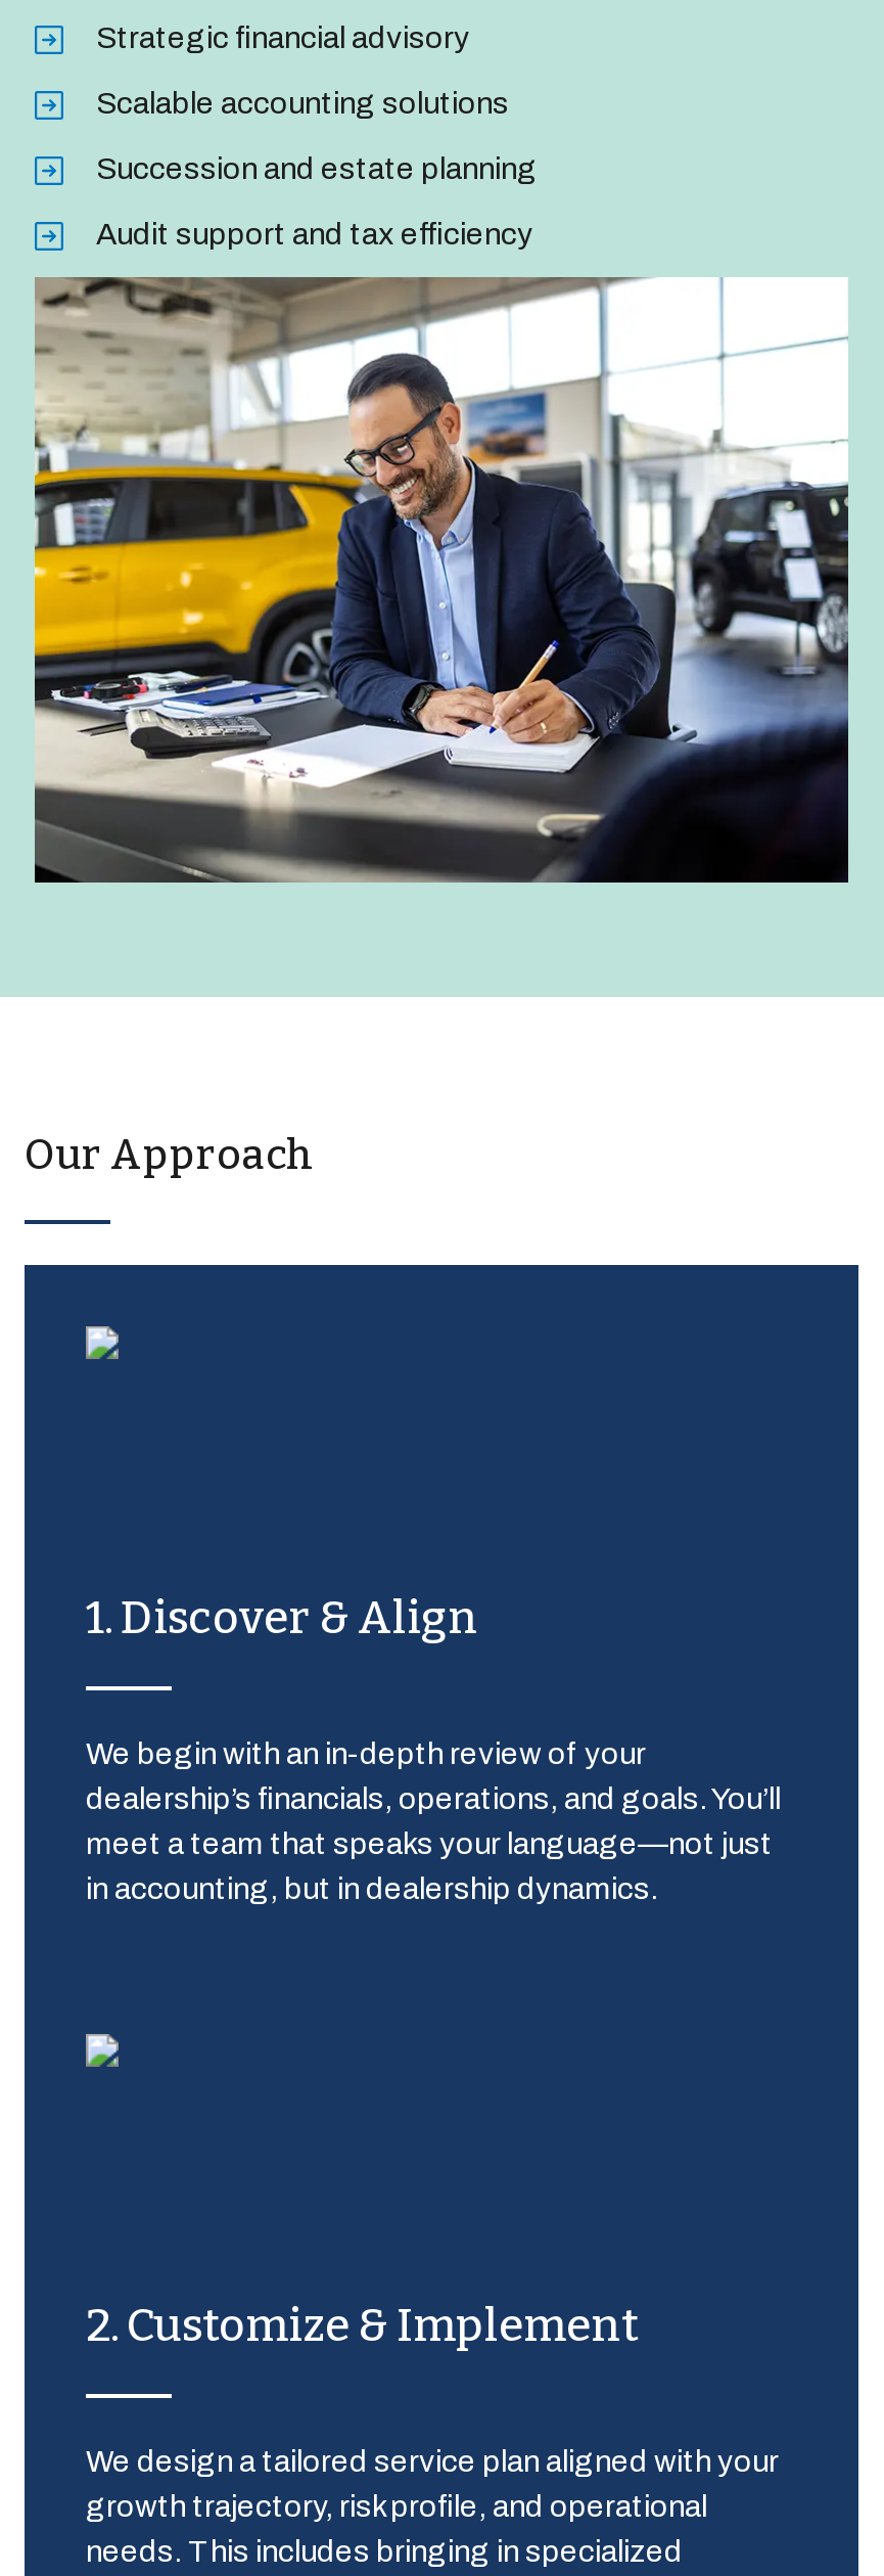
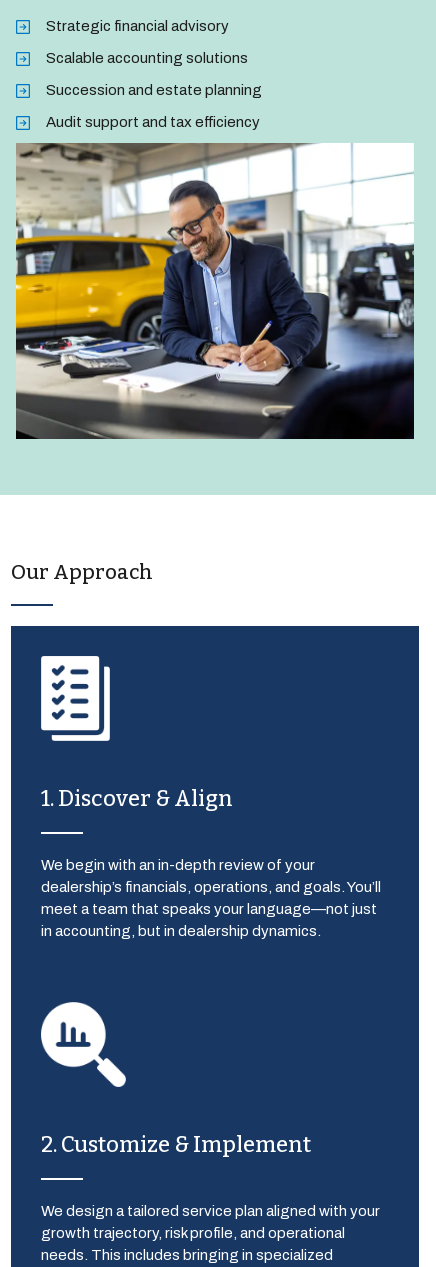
none -> [40,655,111,742] [image]
none -> [40,1001,127,1088] [image]

